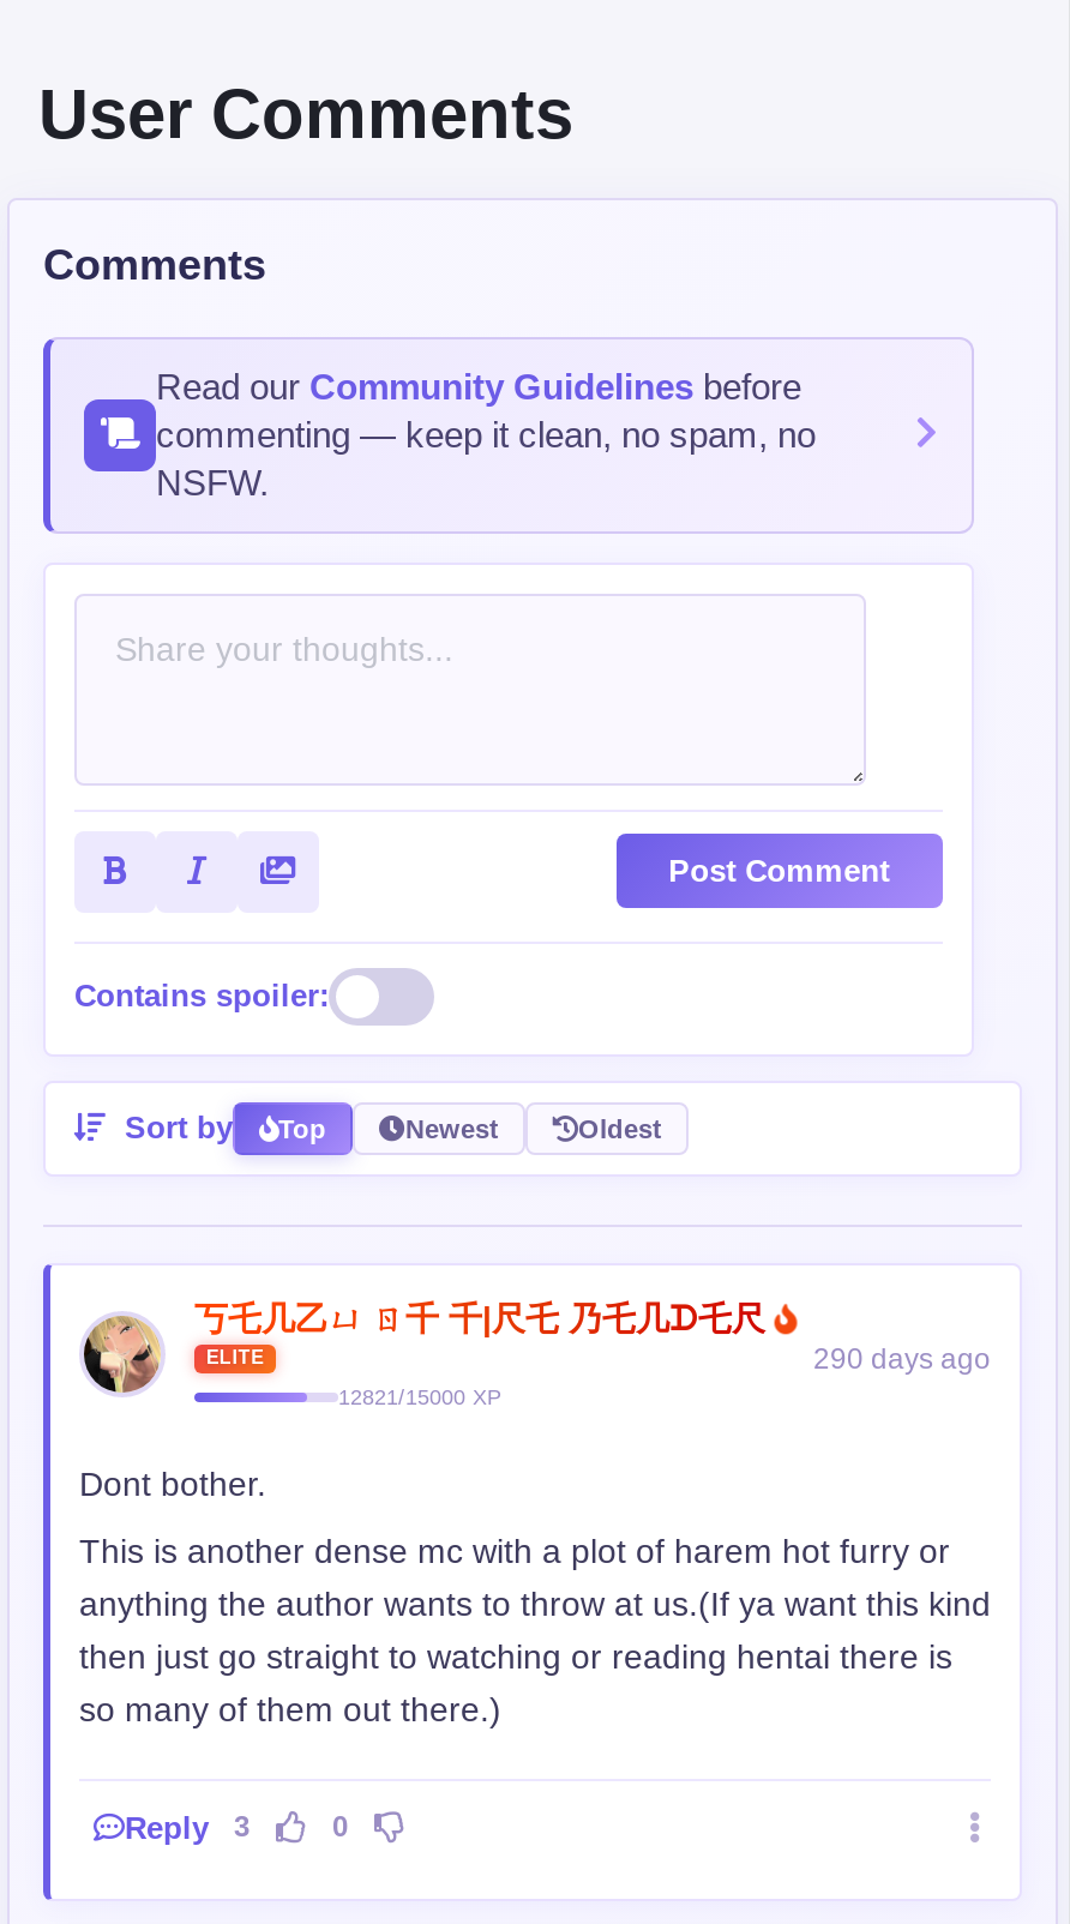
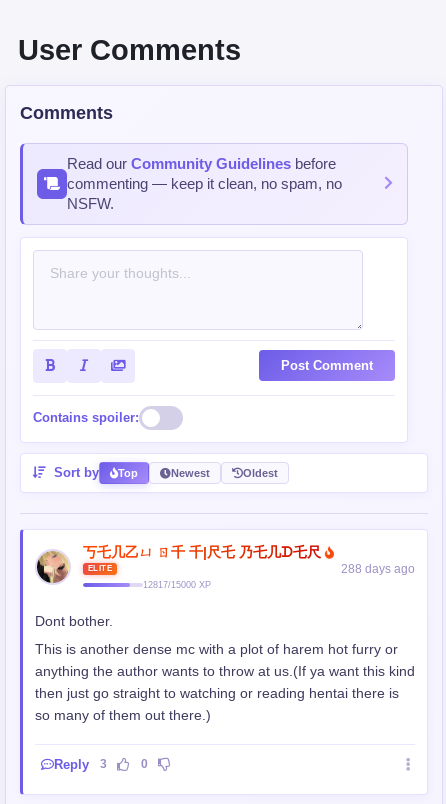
[813,1343,991,1376] 290 days ago -> [341,562,415,576] 288 days ago
[338,1385,501,1409] 12821/15000 XP -> [143,580,211,590] 12817/15000 XP

